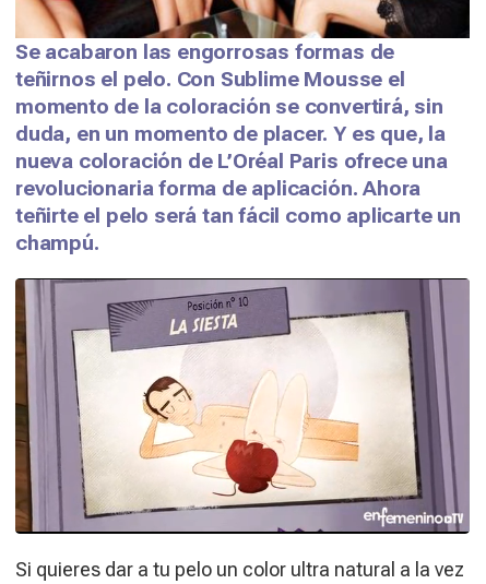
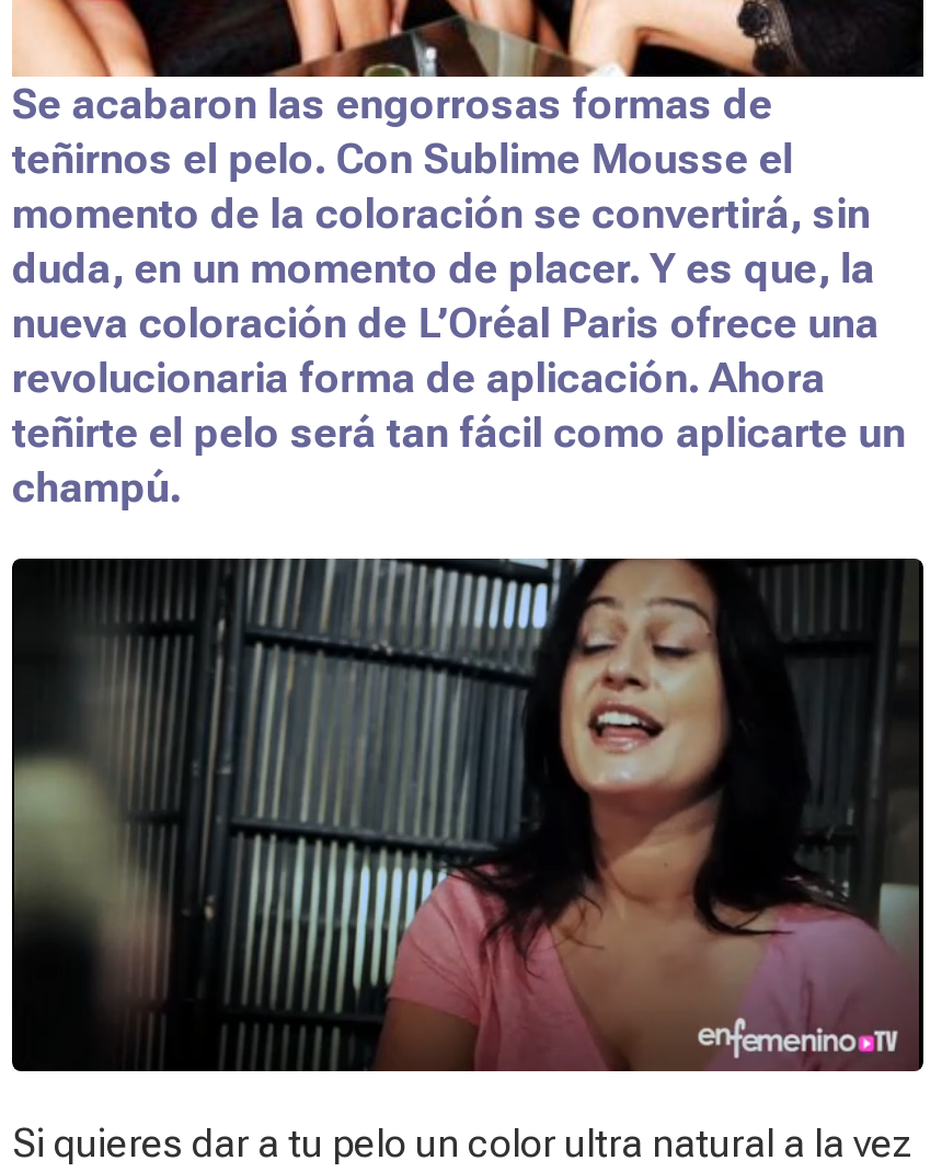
[14,278,469,534] [image] -> [10,559,923,1071] [image]

